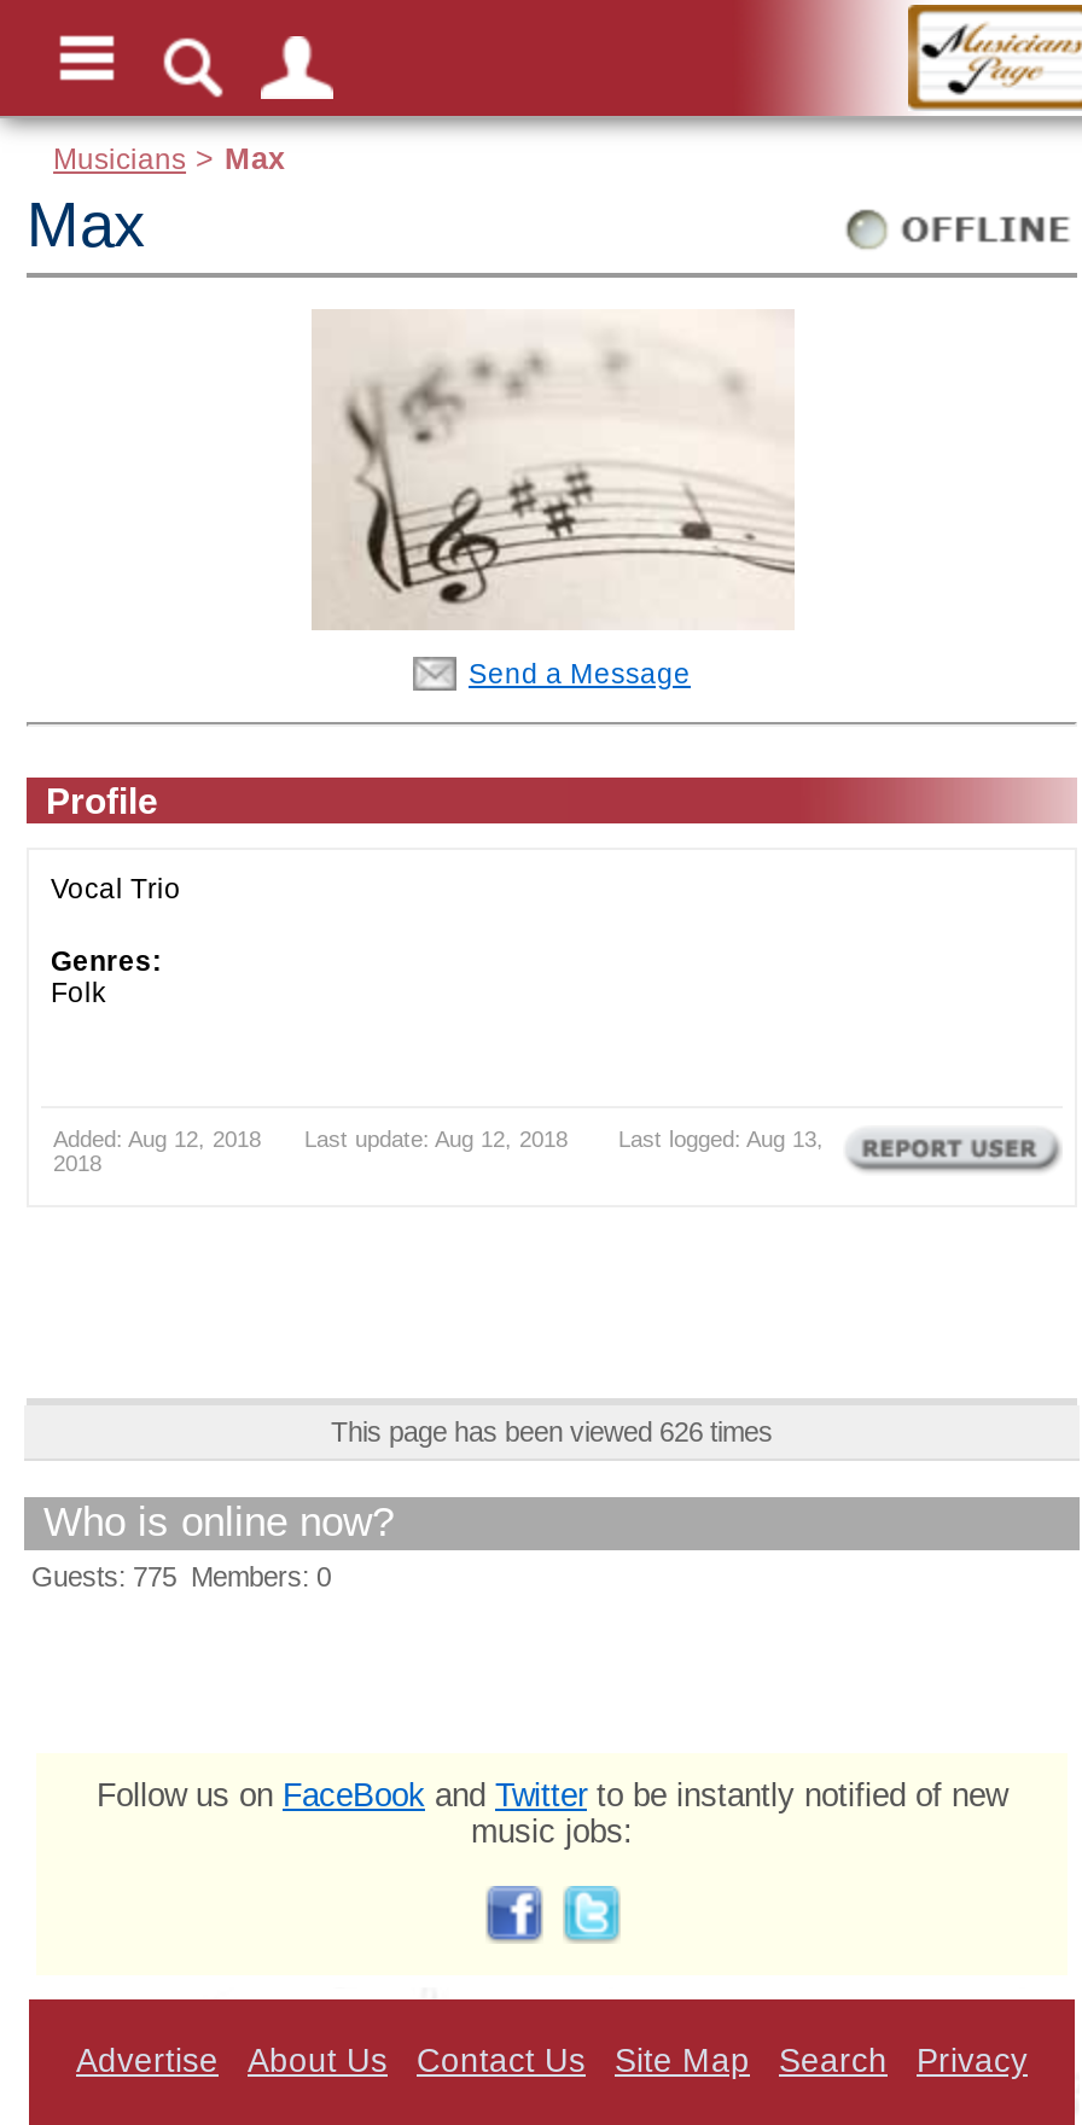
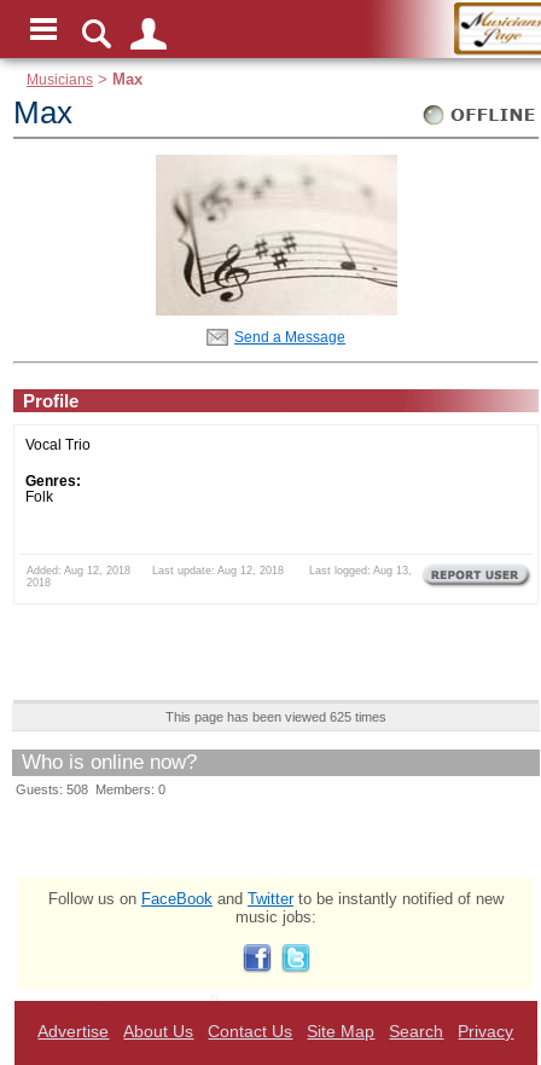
[331,1417,773,1446] This page has been viewed 626 times -> [165,709,386,724] This page has been viewed 625 times
[31,1562,331,1591] Guests: 775 Members: 0 -> [16,782,165,797] Guests: 508 Members: 0

